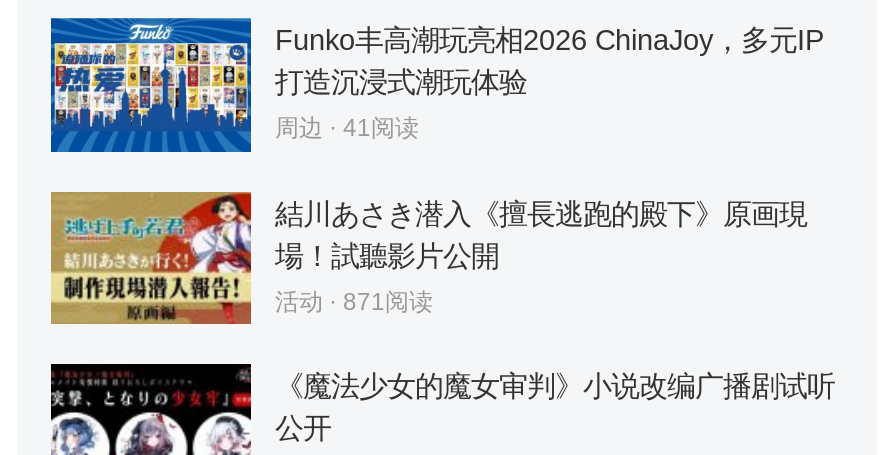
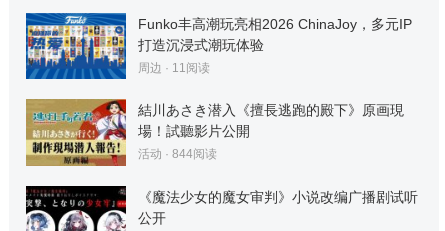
[275,114,419,142] 周边· 41阅读 -> [138,61,210,75] 周边· 11阅读
[275,288,433,316] 活动· 871阅读 -> [138,147,217,161] 活动· 844阅读

